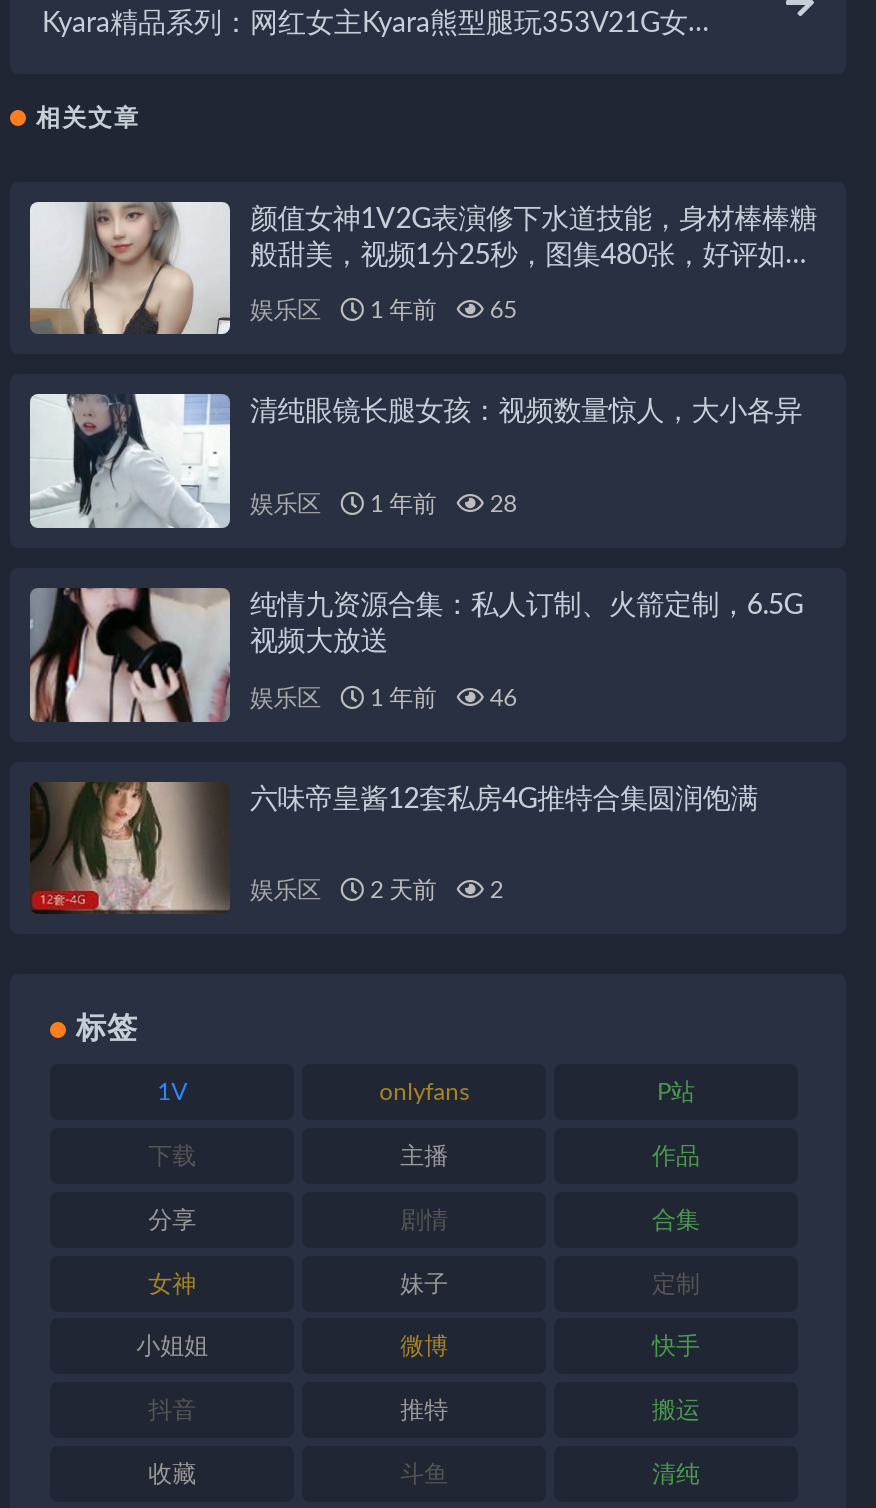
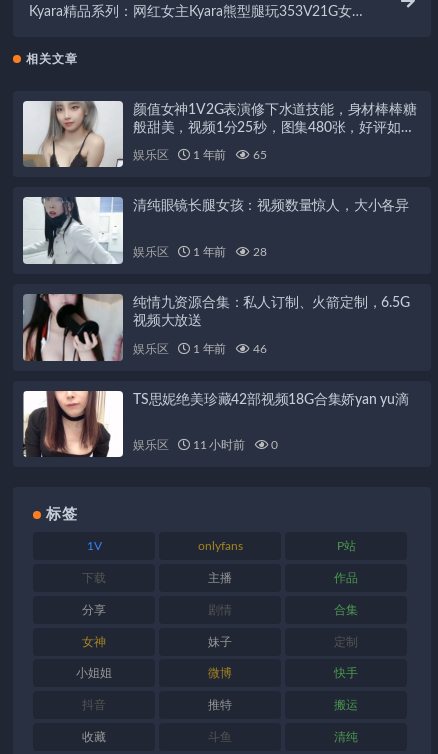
[30,782,758,914] [image] | 六味帝皇酱12套私房4G推特合集圆润饱满 -> [22,390,409,458] [image] | TS思妮绝美珍藏42部视频18G合集娇yan yu滴
[364,878,503,902] 2 天前 | 2 -> [190,439,278,451] 11 小时前 | 0

